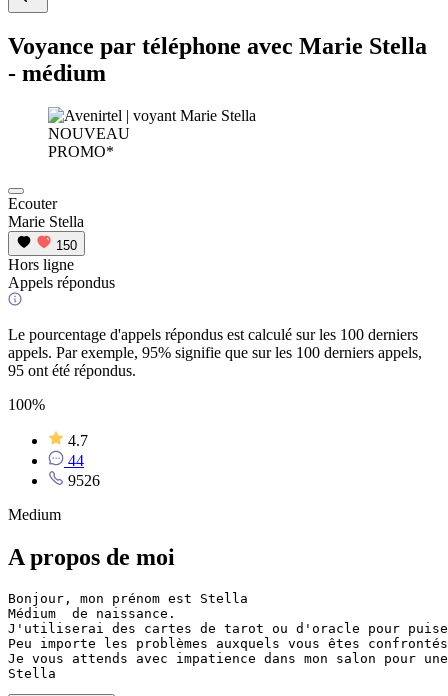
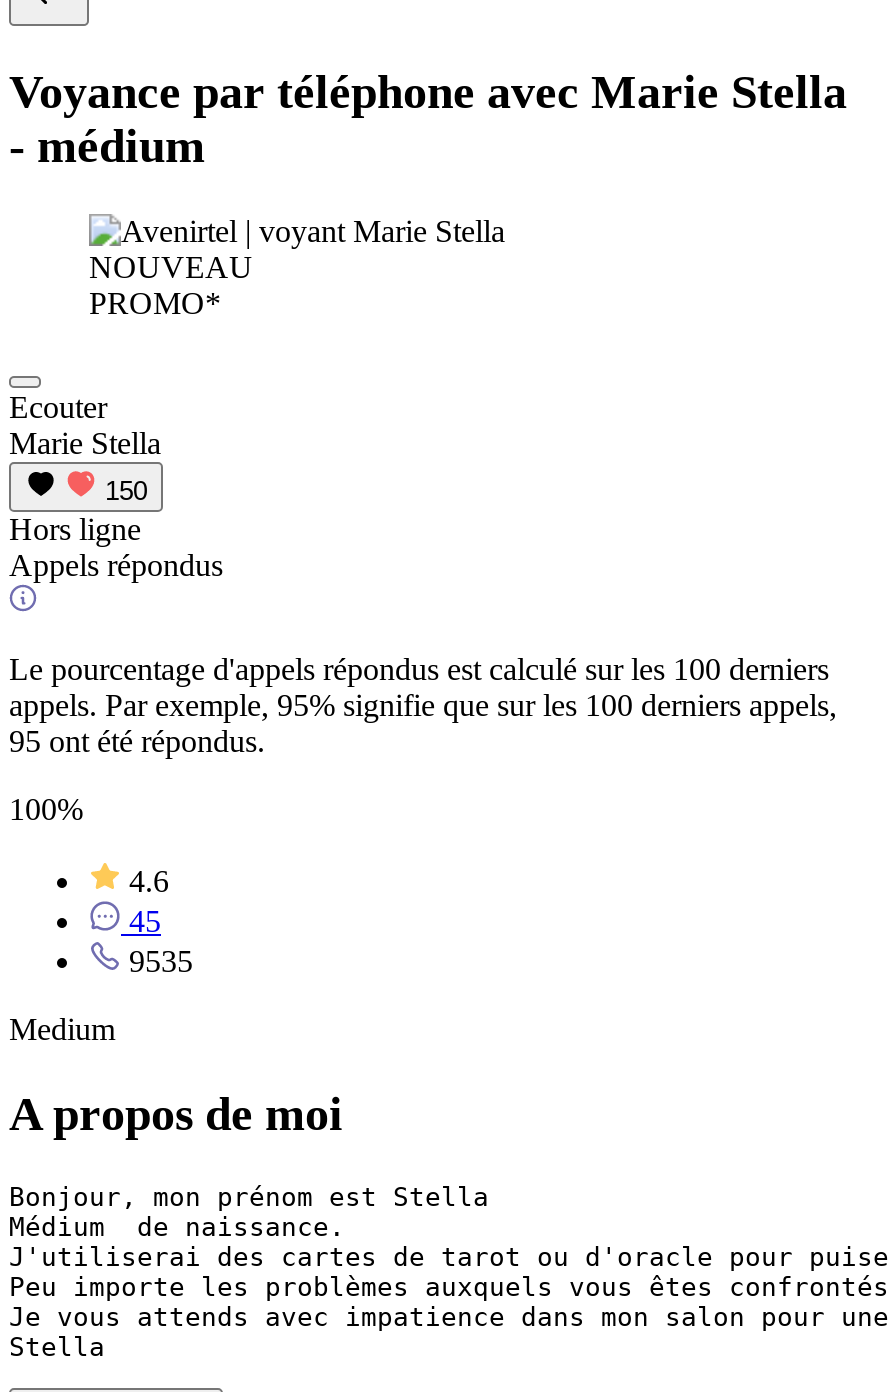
[68,432,88,449] 4.7 -> [129,864,169,898] 4.6
[68,452,84,469] 44 -> [129,904,161,938] 45
[68,472,100,489] 9526 -> [129,944,193,978] 9535

